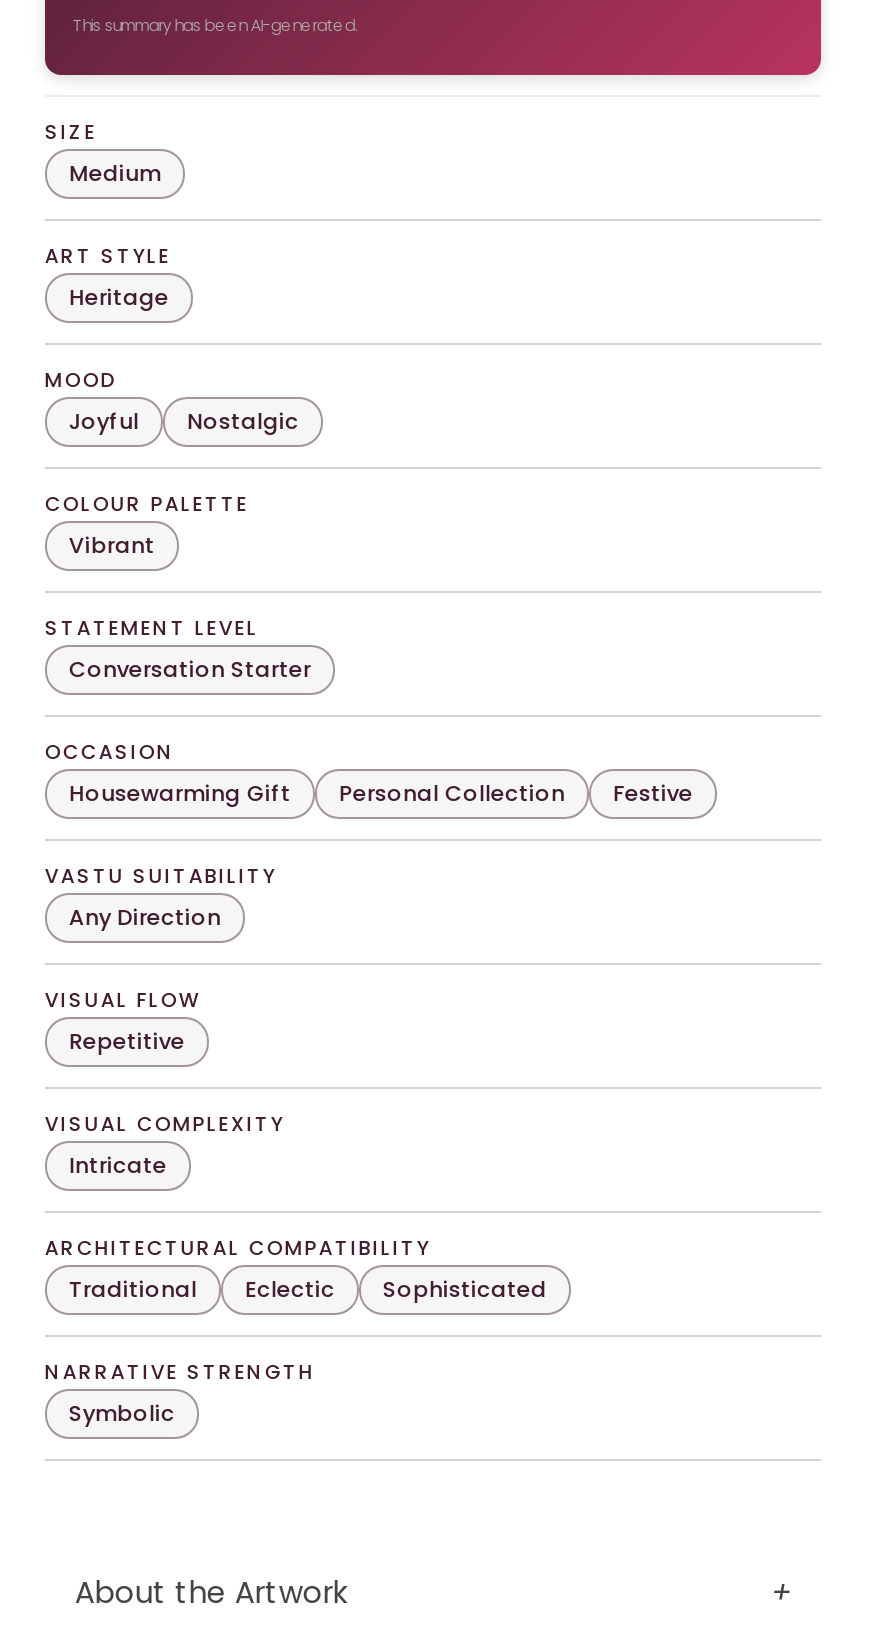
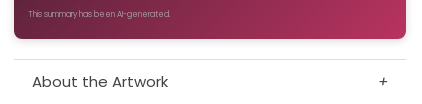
[45,117,693,1429] SIZE | Medium | ART STYLE | Heritage | MOOD | Joyful | Nostalgic | COLOUR PALETTE | Vibrant | STATEMENT LEVEL | Conversation Starter | OCCASION | Housewarming Gift | Personal Collection | Festive | VASTU SUITABILITY | Any Direction | VISUAL FLOW | Repetitive | VISUAL COMPLEXITY | Intricate | ARCHITECTURAL COMPATIBILITY | Traditional | Eclectic | Sophisticated | NARRATIVE STRENGTH | Symbolic -> none

